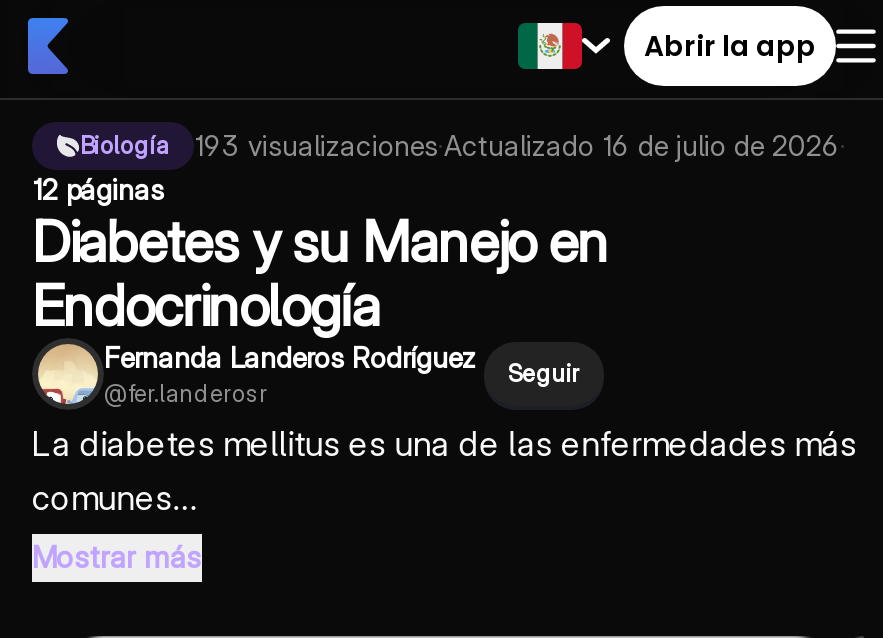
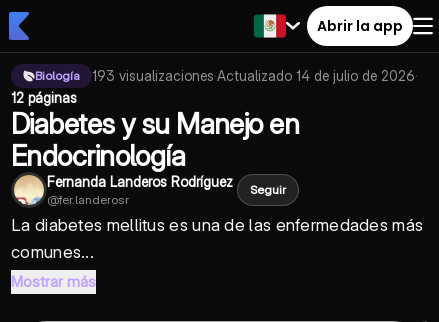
[194,128,846,162] 193 visualizaciones·Actualizado 16 de julio de 2026 · -> [92,67,418,84] 193 visualizaciones·Actualizado 14 de julio de 2026 ·

